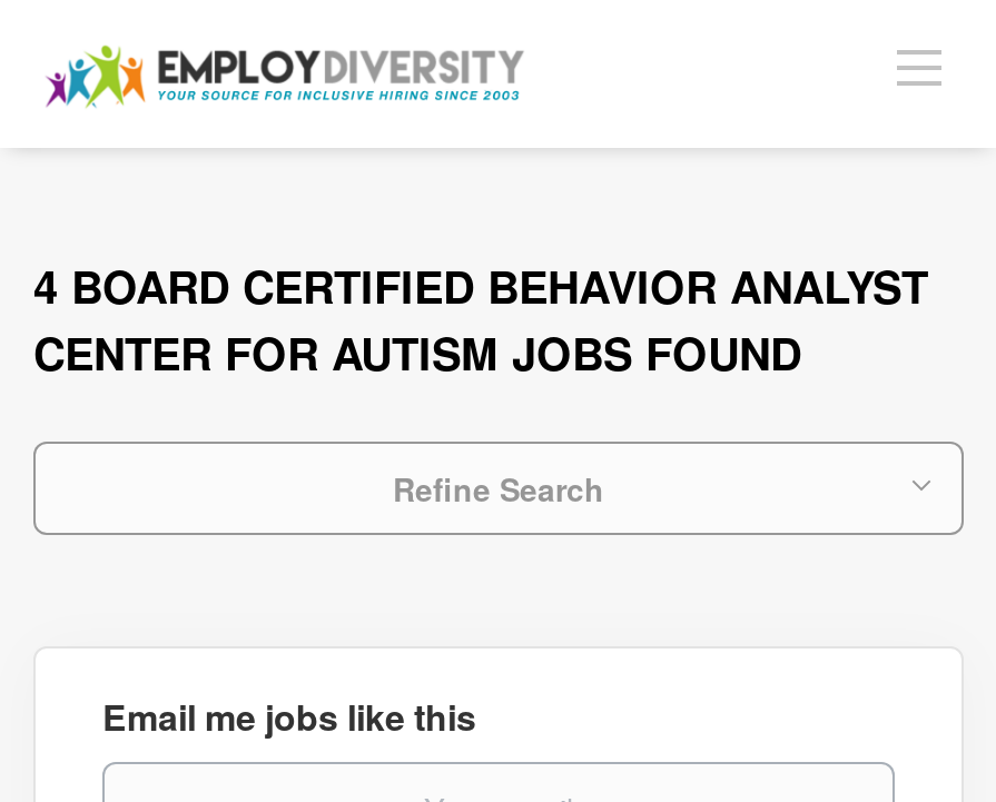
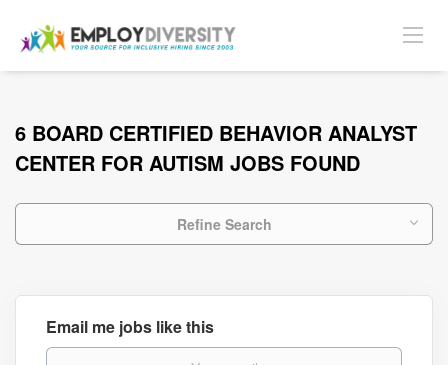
[33,253,928,317] 4 BOARD CERTIFIED BEHAVIOR ANALYST -> [15,118,417,147] 6 BOARD CERTIFIED BEHAVIOR ANALYST

